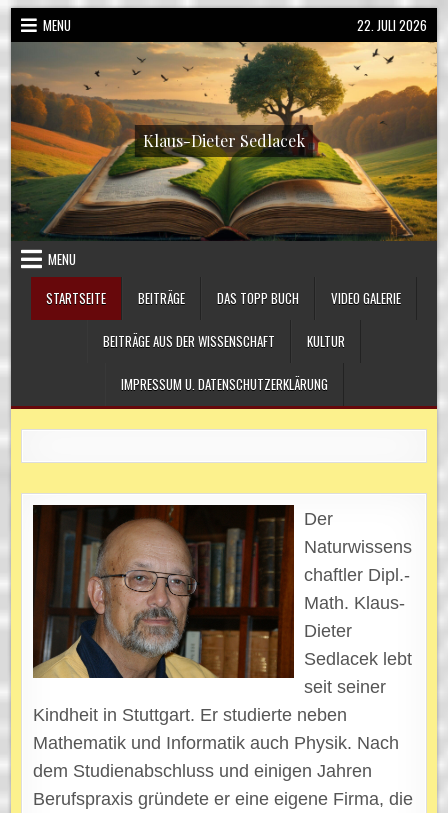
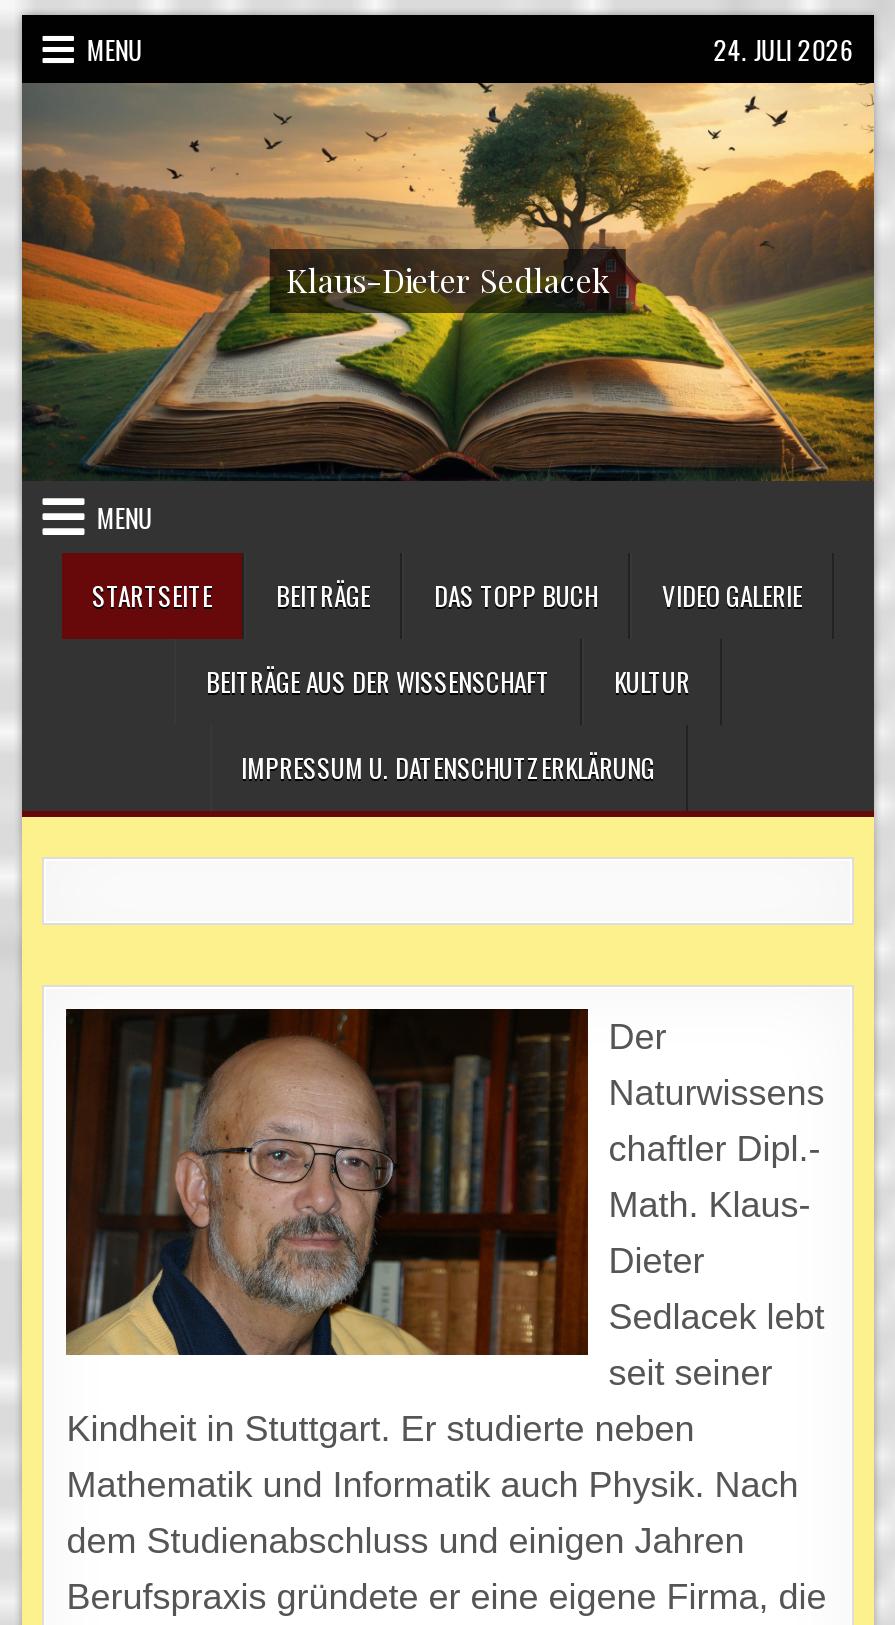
[357,15,427,35] 22. JULI 2026 -> [714,29,854,69] 24. JULI 2026

